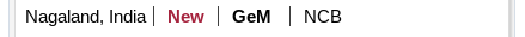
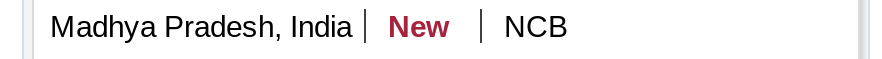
[25,6,146,26] Nagaland, India -> [50,9,352,43] Madhya Pradesh, India
[232,6,271,26] GeM -> none

